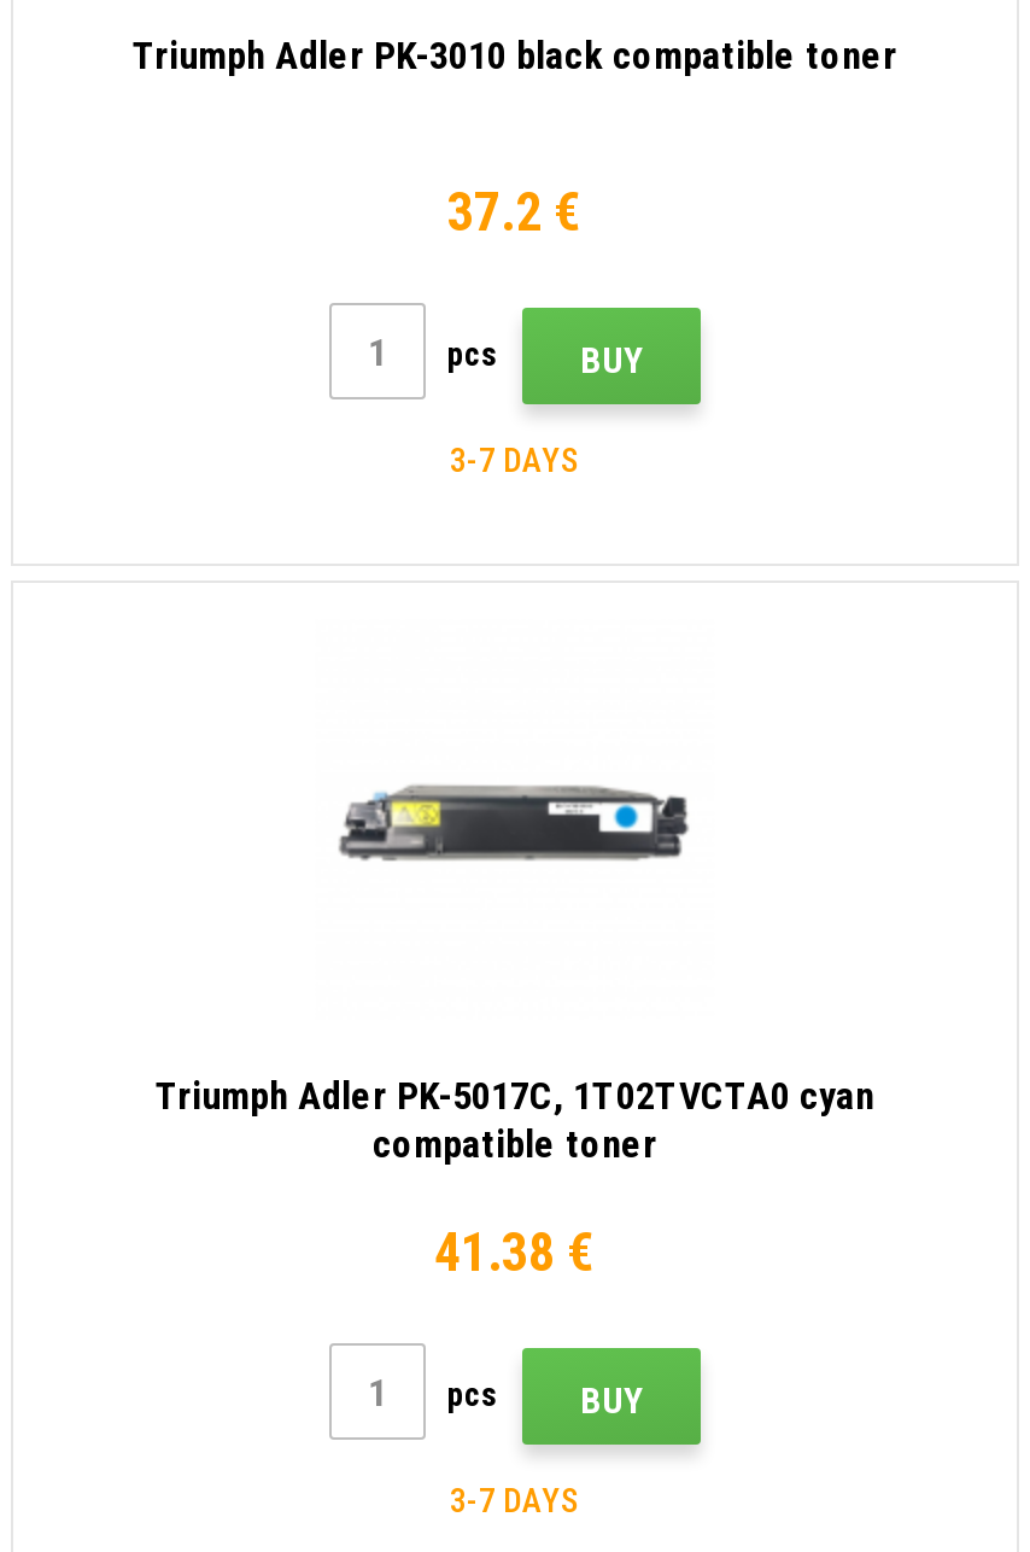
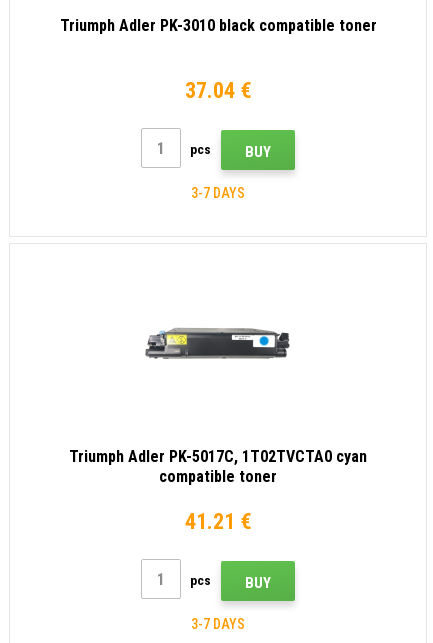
[447,182,583,243] 37.2 € -> [184,78,251,103] 37.04 €
[434,1223,596,1283] 41.38 € -> [184,509,251,534] 41.21 €

